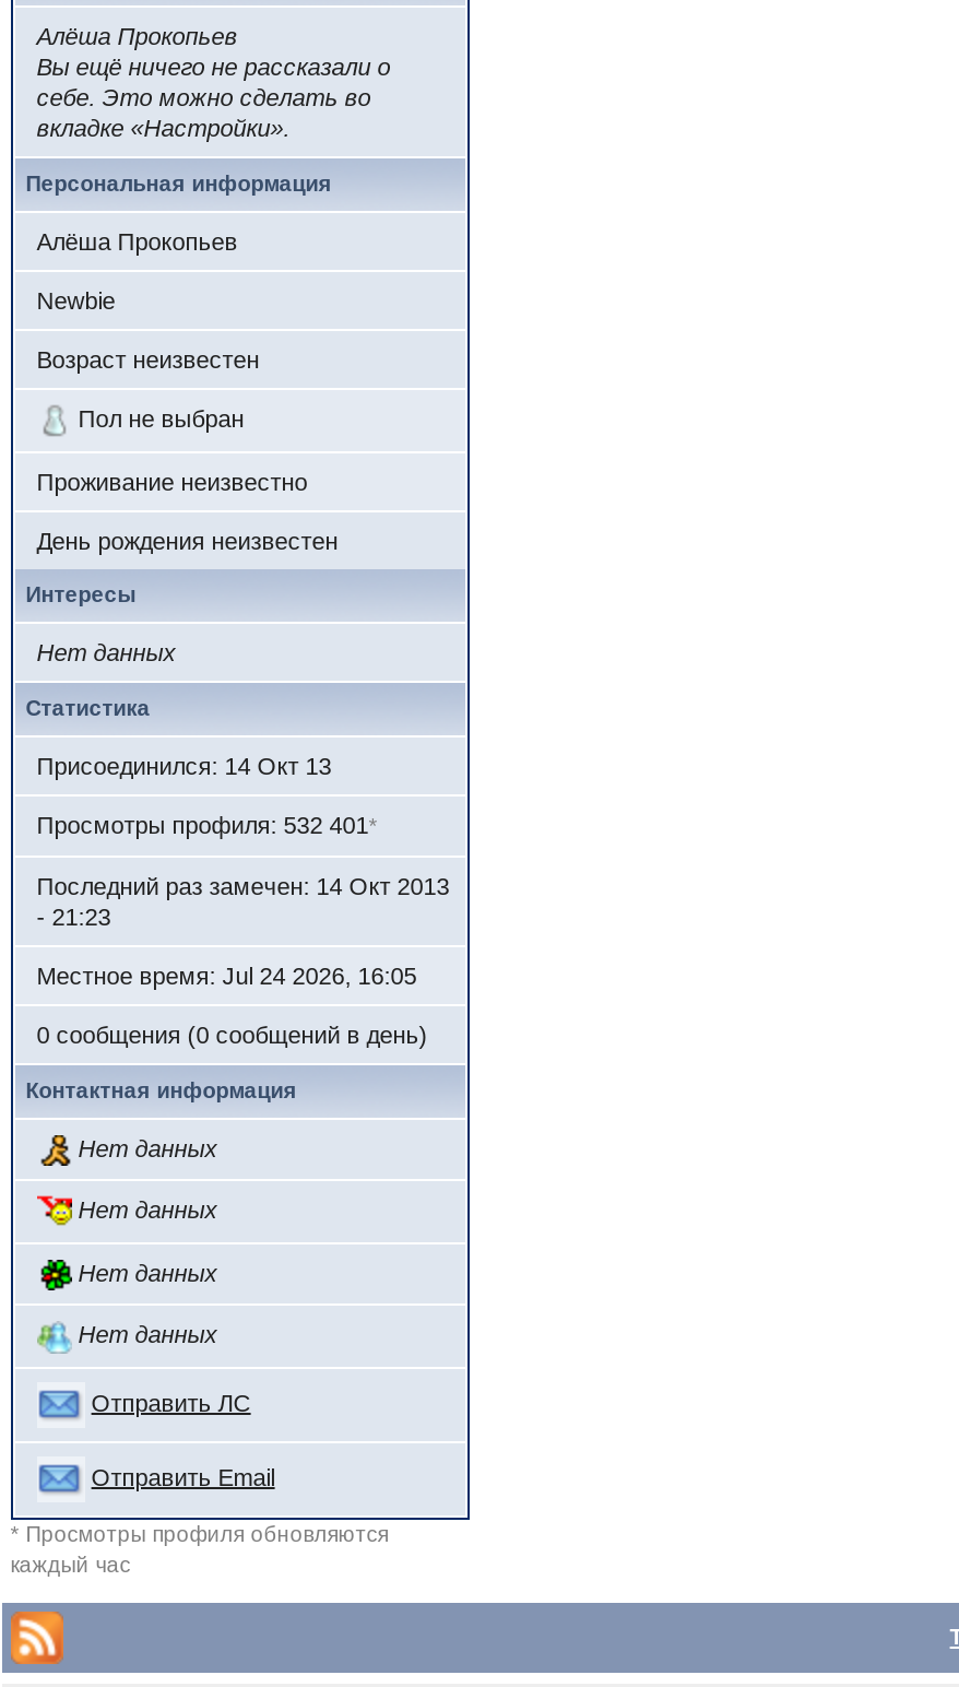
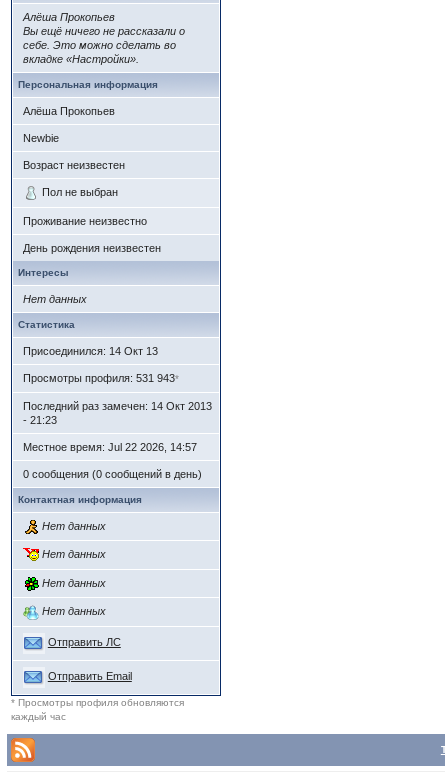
[37,812,377,838] Просмотры профиля: 532 401* -> [23,372,179,384] Просмотры профиля: 531 943*
[37,963,417,989] Местное время: Jul 24 2026, 16:05 -> [23,441,197,453] Местное время: Jul 22 2026, 14:57

